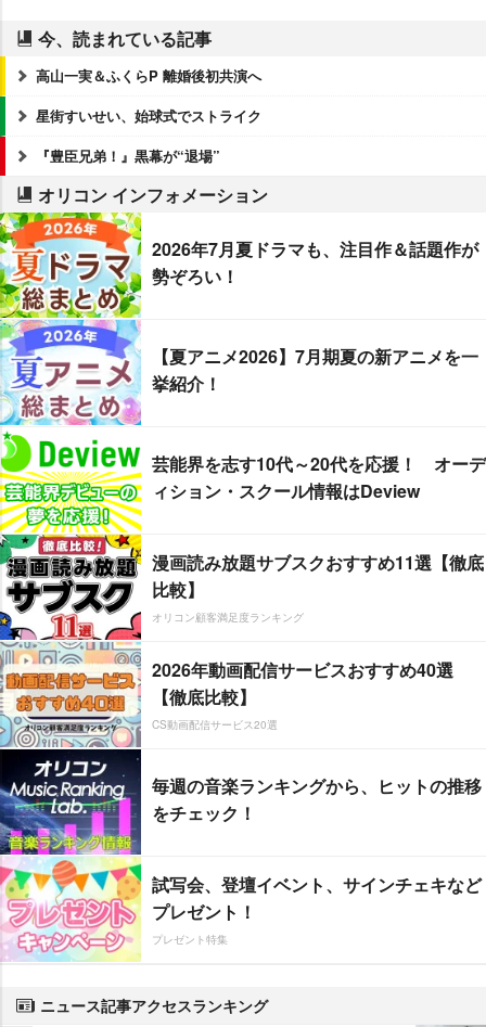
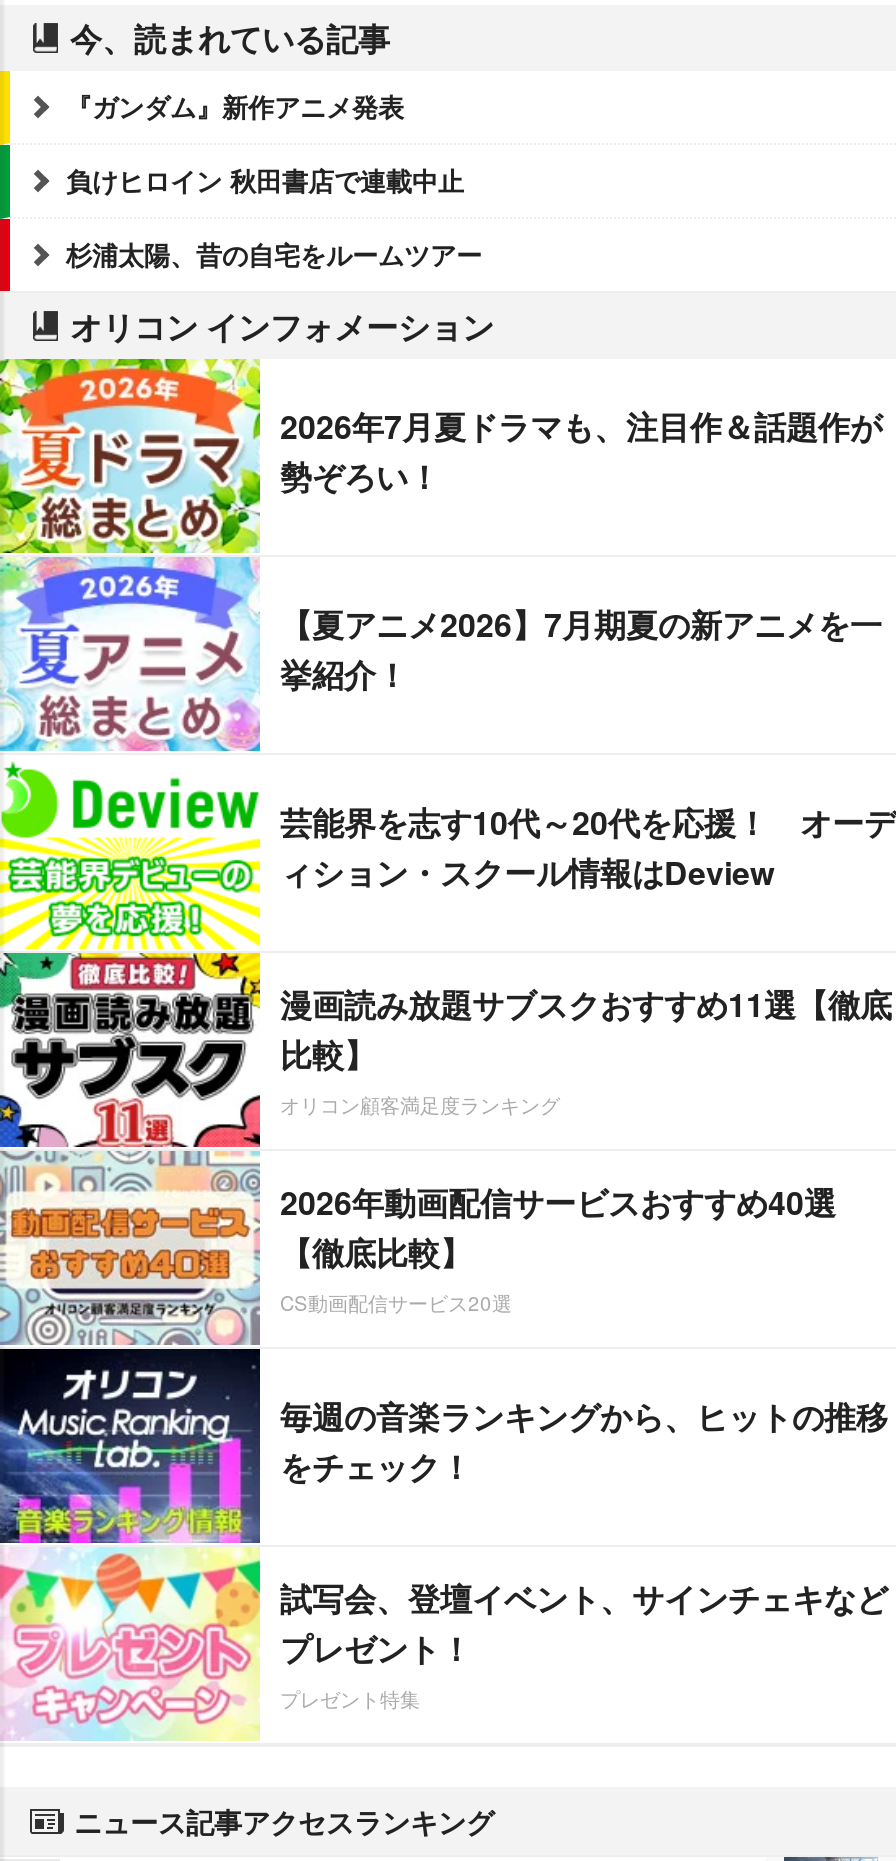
[36,65,261,85] 高山一実＆ふくらP 離婚後初共演へ -> [66,86,404,124] 『ガンダム』新作アニメ発表
[36,105,261,125] 星街すいせい、始球式でストライク -> [66,160,464,198] 負けヒロイン 秋田書店で連載中止
[36,145,220,165] 『豊臣兄弟！』黒幕が“退場” -> [66,234,482,272] 杉浦太陽、昔の自宅をルームツアー

